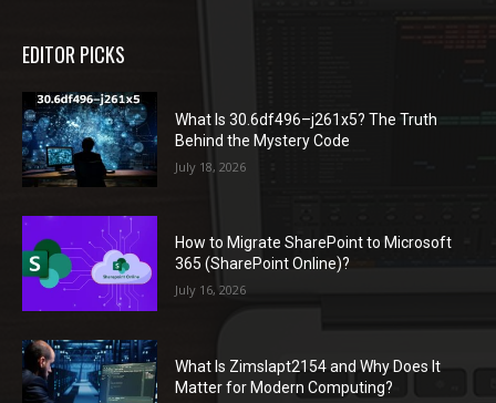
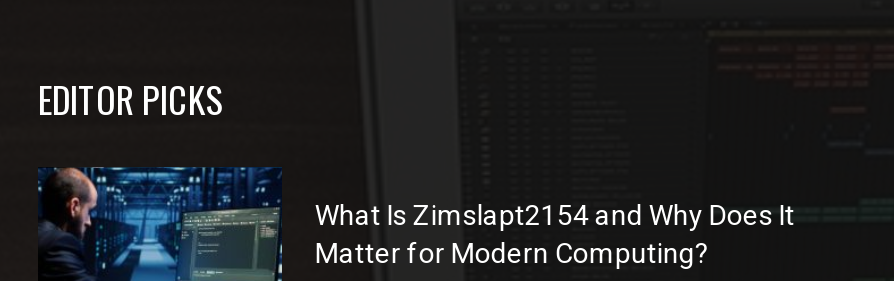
[21,93,438,186] [image] | What Is 30.6df496–j261x5? The Truth | Behind the Mystery Code | July 18, 2026 -> none
[21,215,452,312] [image] | How to Migrate SharePoint to Microsoft | 365 (SharePoint Online)? | July 16, 2026 -> none

